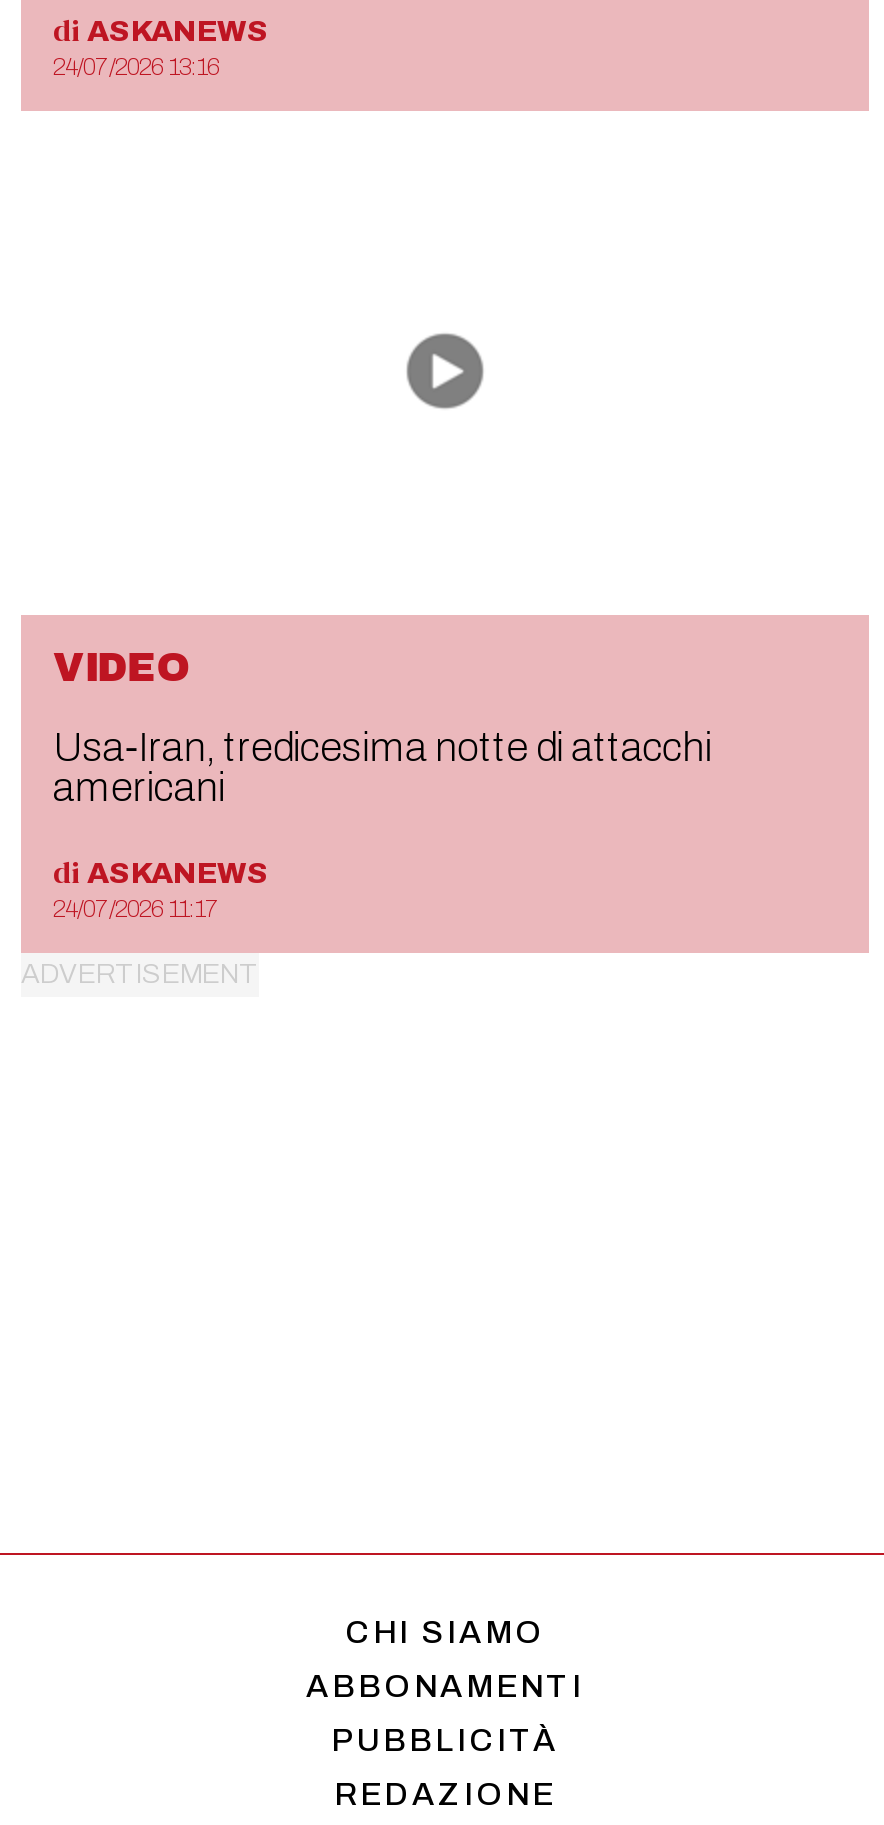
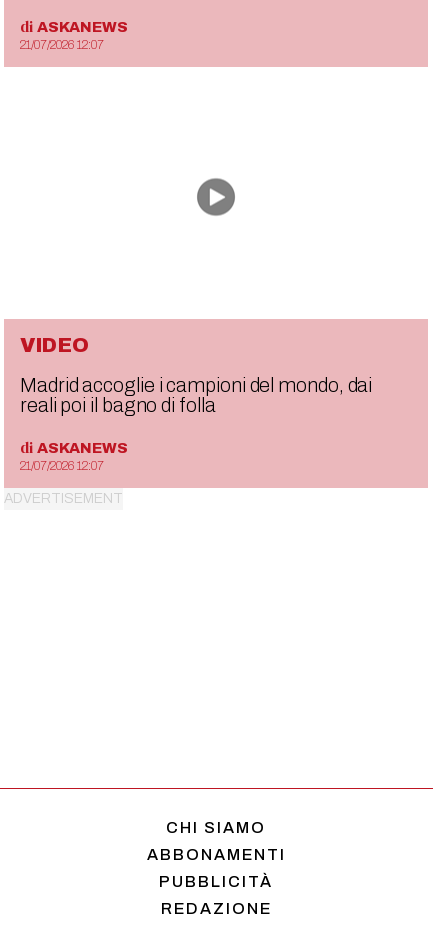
[53,53,219,81] 24/07/2026 13:16 -> [20,38,104,52] 21/07/2026 12:07
[53,725,712,809] Usa-Iran, tredicesima notte di attacchi | americani -> [20,374,372,416] Madrid accoglie i campioni del mondo, dai | reali poi il bagno di folla
[53,895,219,923] 24/07/2026 11:17 -> [20,459,104,473] 21/07/2026 12:07

